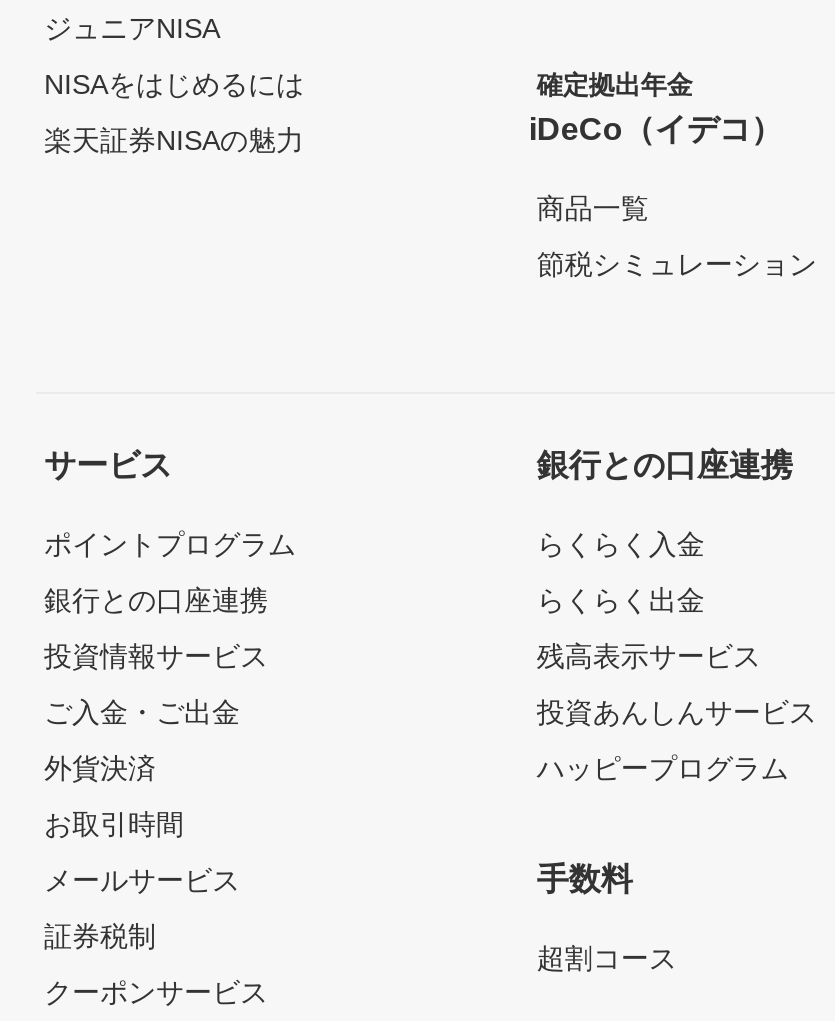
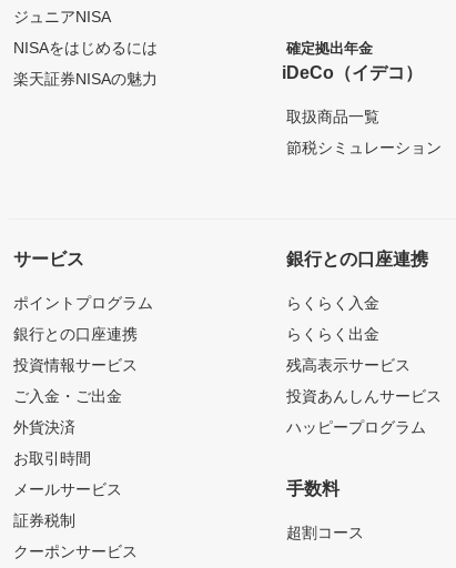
[537,192,649,224] 商品一覧 -> [287,107,380,125] 取扱商品一覧

